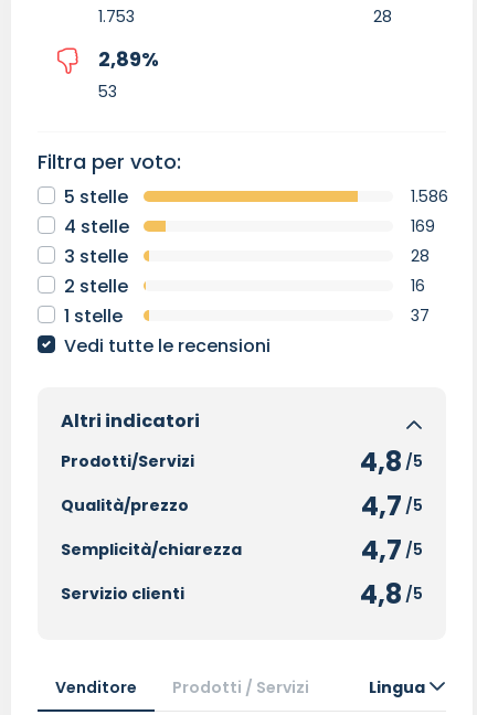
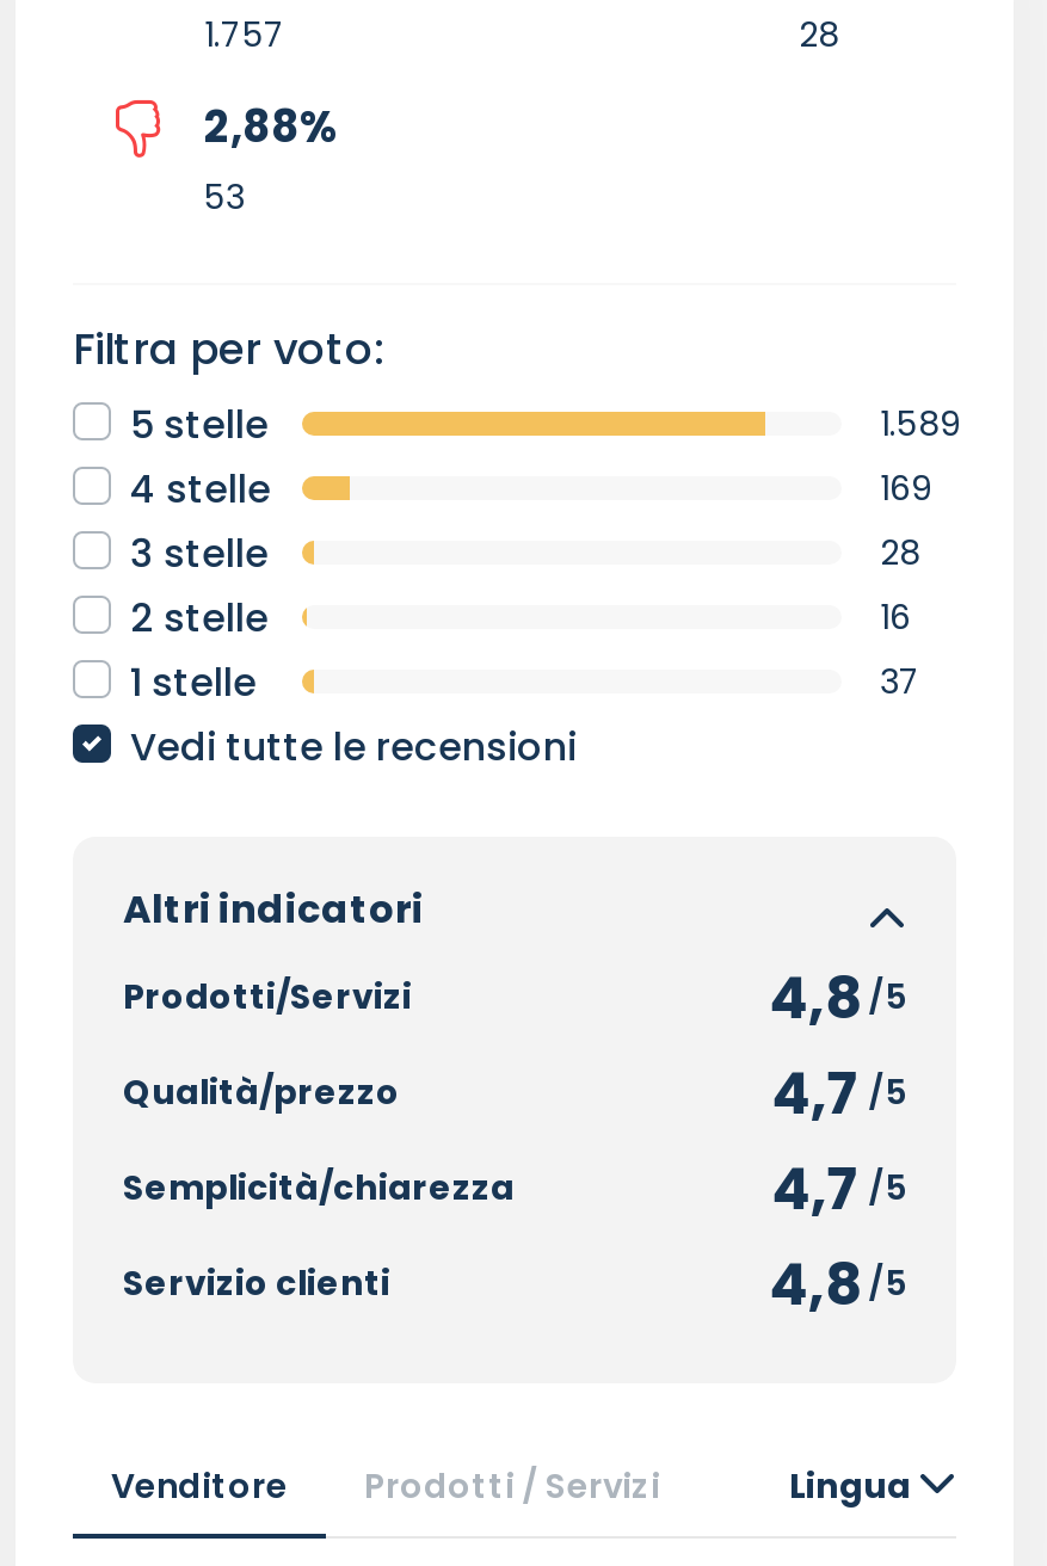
[98,5,135,27] 1.753 -> [204,10,285,58] 1.757
[98,45,159,73] 2,89% -> [204,96,338,156] 2,88%
[411,185,448,207] 1.586 -> [880,399,961,447] 1.589

